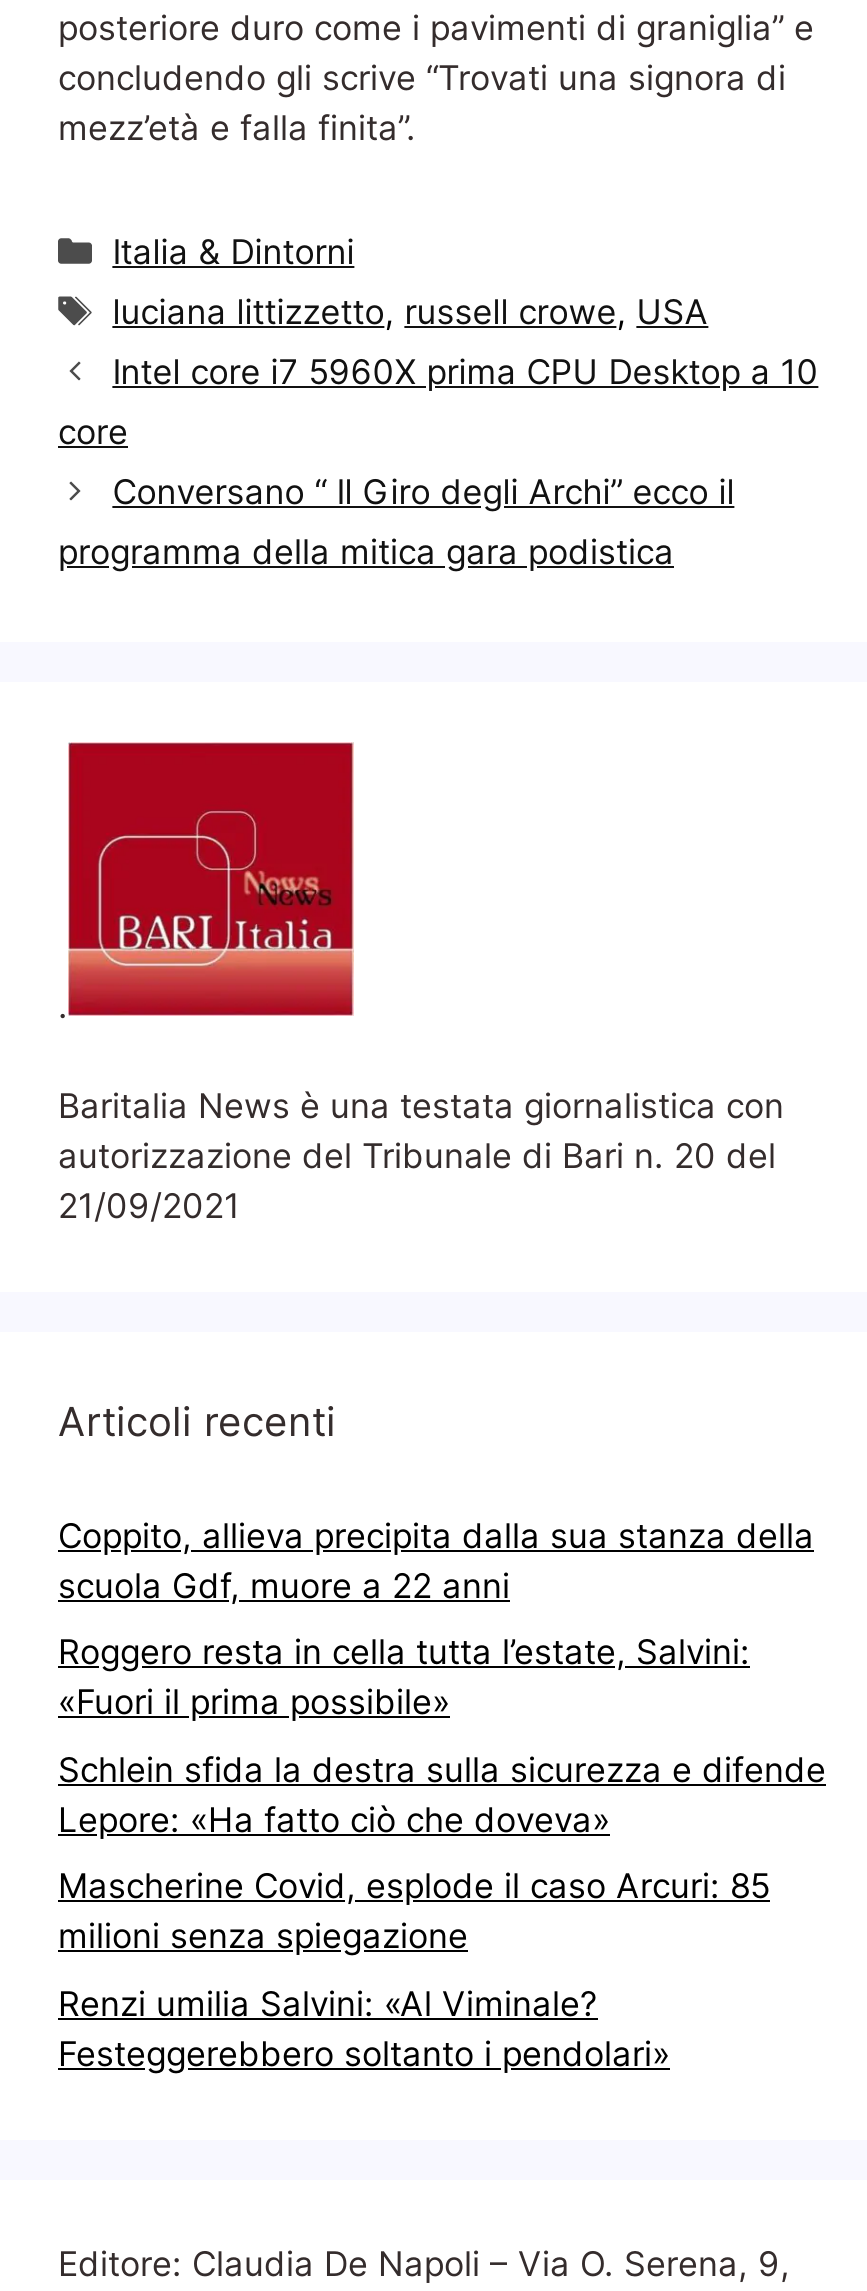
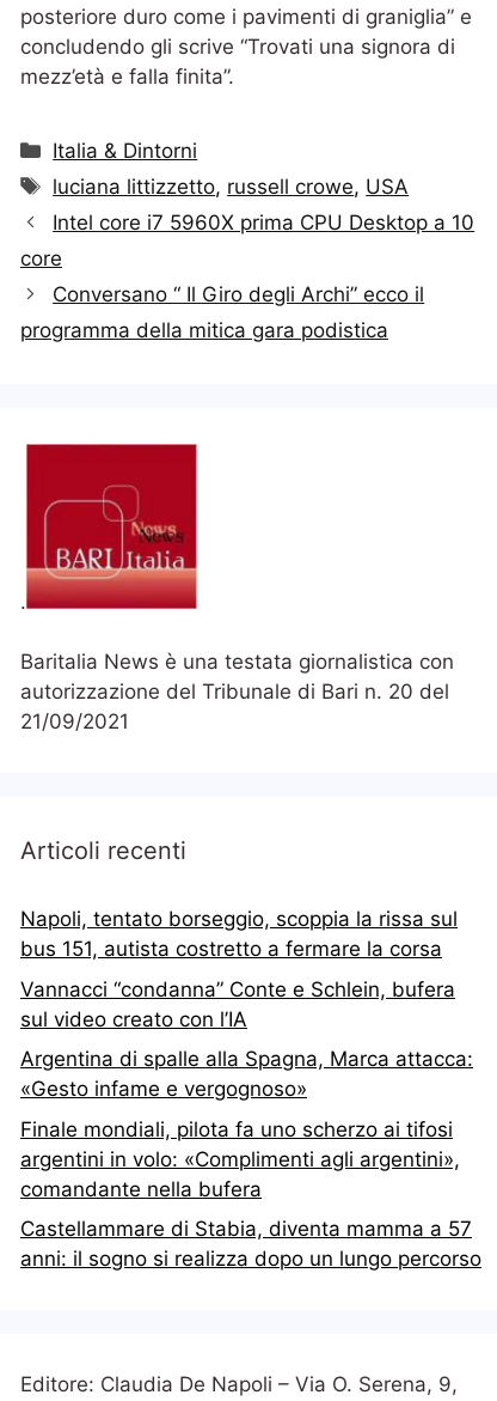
[58,1516,814,1606] Coppito, allieva precipita dalla sua stanza della | scuola Gdf, muore a 22 anni -> [20,907,458,961] Napoli, tentato borseggio, scoppia la rissa sul | bus 151, autista costretto a fermare la corsa
[58,1632,750,1722] Roggero resta in cella tutta l’estate, Salvini: | «Fuori il prima possibile» -> [20,977,455,1031] Vannacci “condanna” Conte e Schlein, bufera | sul video creato con l’IA
[58,1750,826,1840] Schlein sfida la destra sulla sicurezza e difende | Lepore: «Ha fatto ciò che doveva» -> [20,1047,473,1101] Argentina di spalle alla Spagna, Marca attacca: | «Gesto infame e vergognoso»
[58,1866,770,1956] Mascherine Covid, esplode il caso Arcuri: 85 | milioni senza spiegazione -> [20,1117,460,1201] Finale mondiali, pilota fa uno scherzo ai tifosi | argentini in volo: «Complimenti agli argentini», | comandante nella bufera
[58,1984,670,2074] Renzi umilia Salvini: «Al Viminale? | Festeggerebbero soltanto i pendolari» -> [20,1217,481,1271] Castellammare di Stabia, diventa mamma a 57 | anni: il sogno si realizza dopo un lungo percorso

